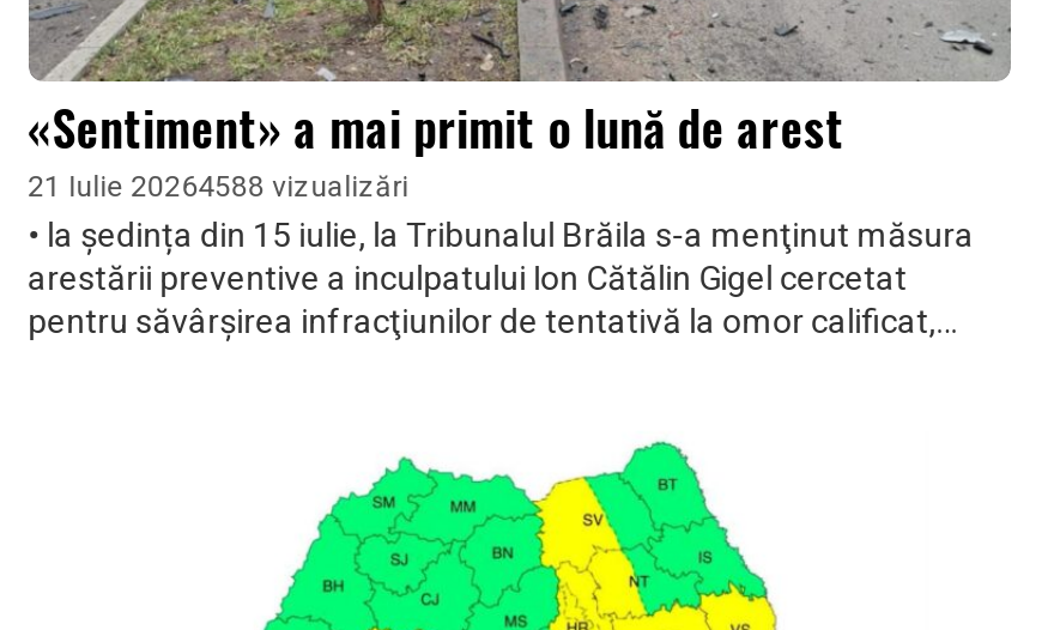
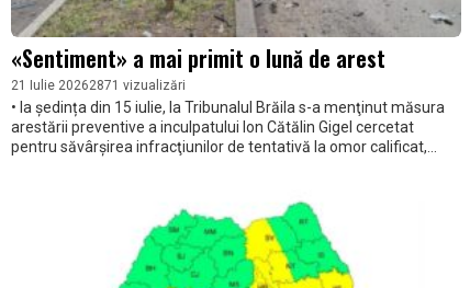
[28,171,409,204] 21 Iulie 20264588 vizualizări -> [11,78,185,93] 21 Iulie 20262871 vizualizări

